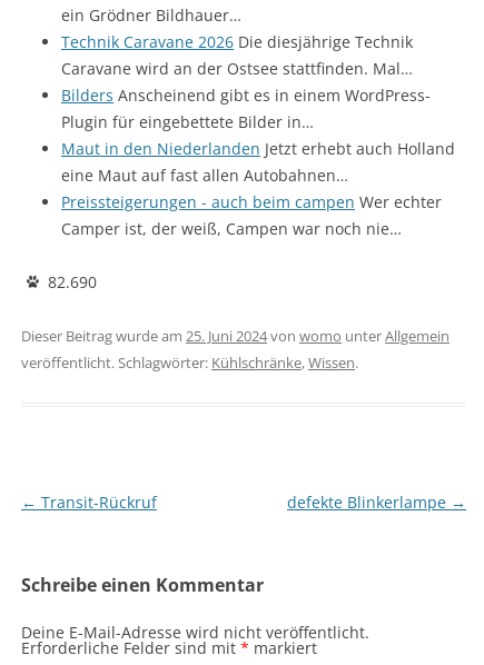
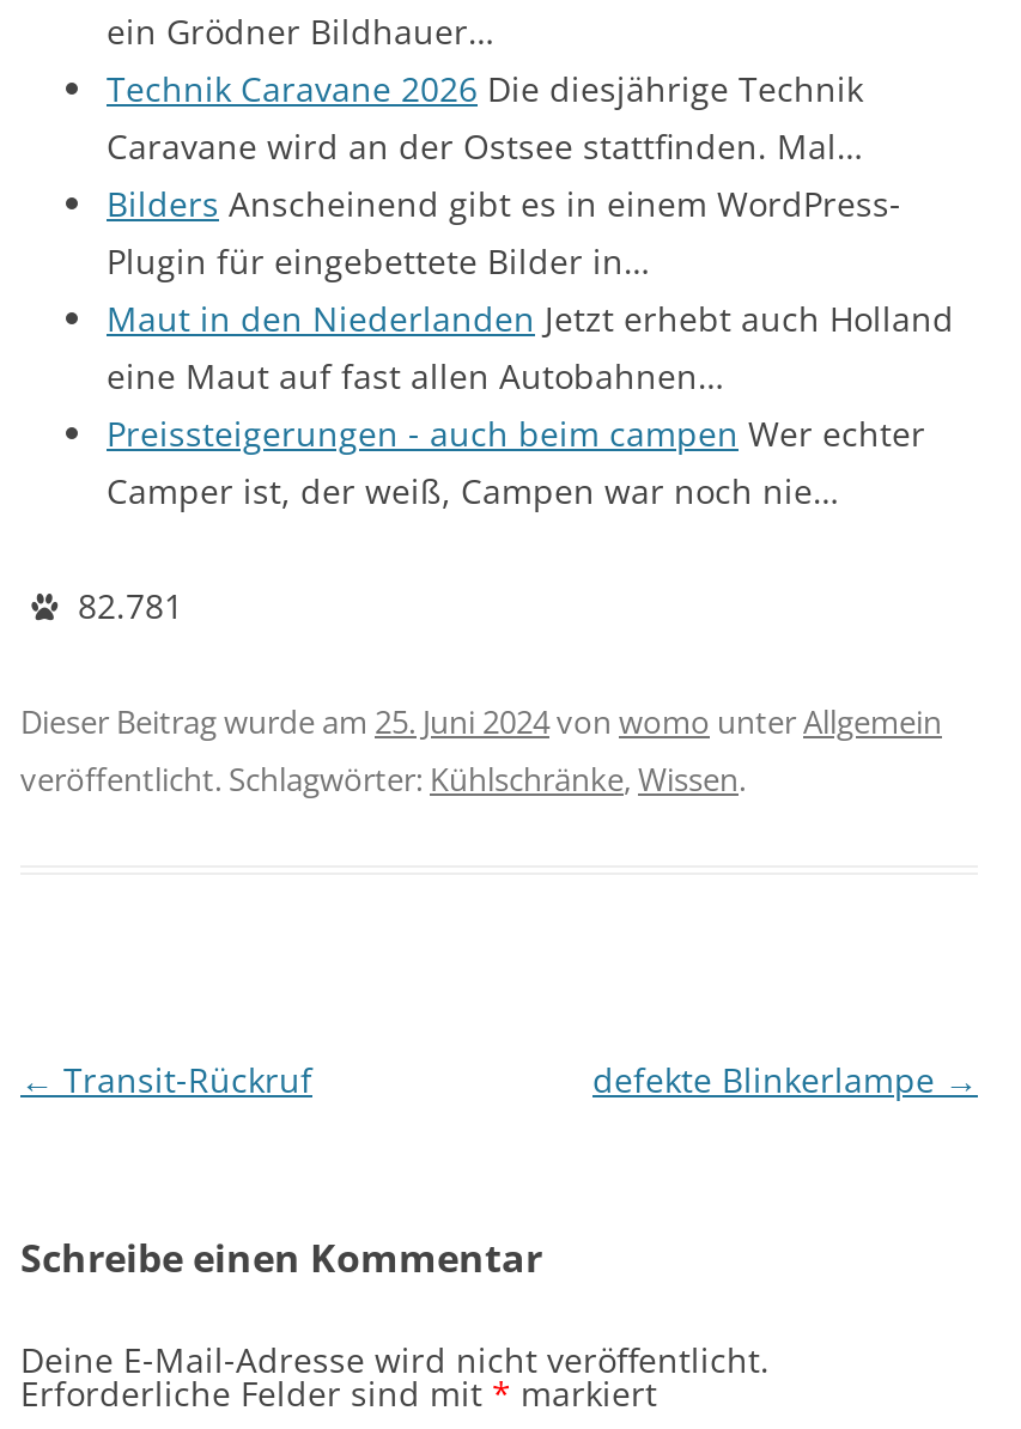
[48,271,97,292] 82.690 -> [78,584,183,629] 82.781

